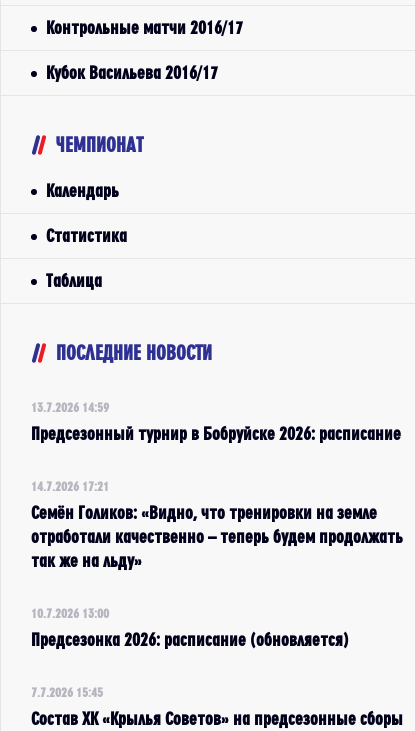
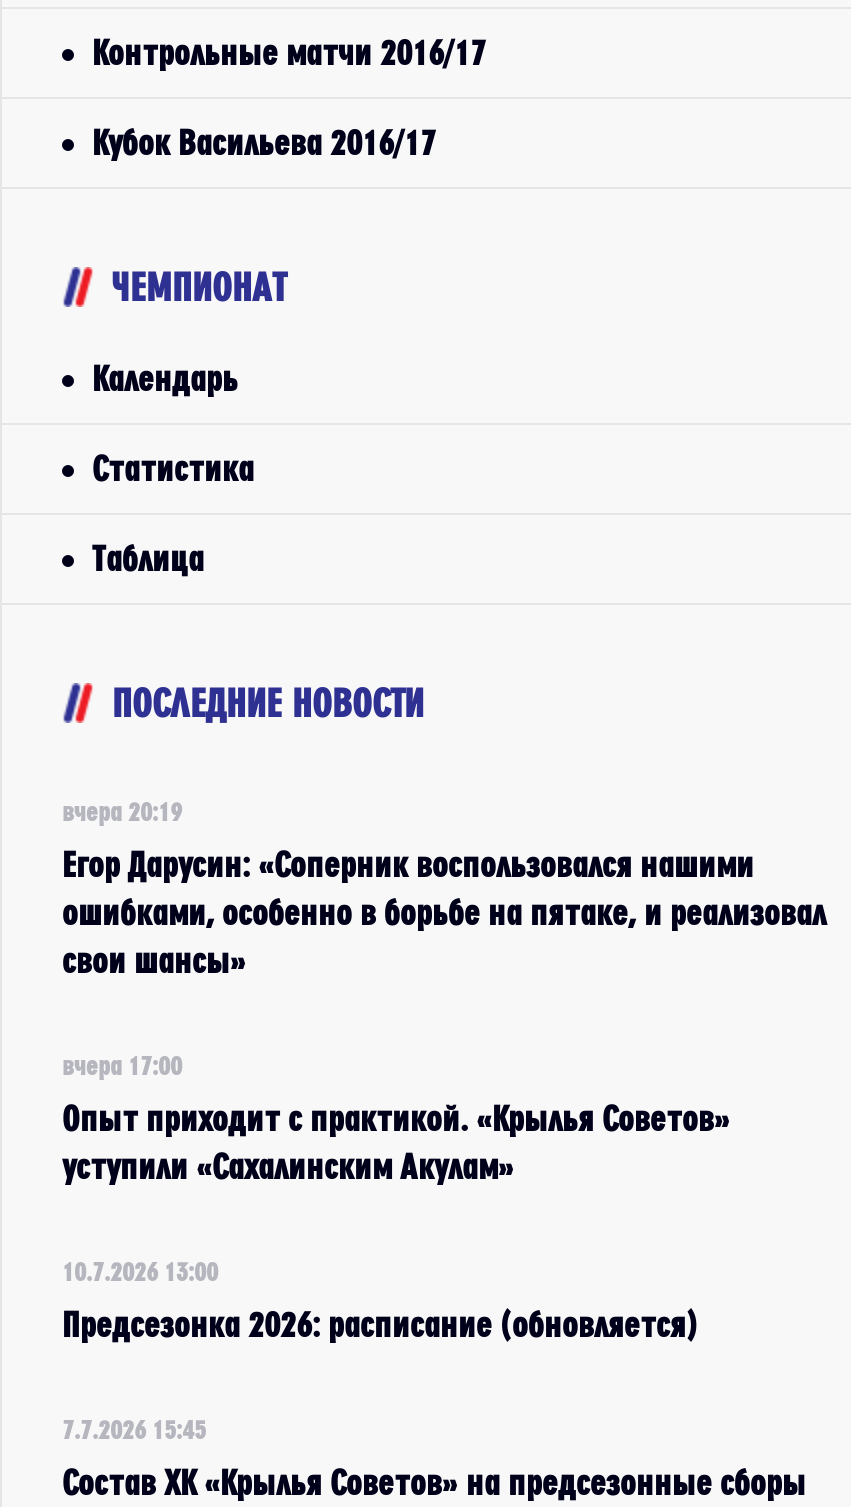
[31,400,109,414] 13.7.2026 14:59 -> [62,797,182,825] вчера 20:19
[31,424,401,443] Предсезонный турнир в Бобруйске 2026: расписание -> [62,845,826,979] Егор Дарусин: «Соперник воспользовался нашими | ошибками, особенно в борьбе на пятаке, и реализовал | свои шансы»
[31,479,109,493] 14.7.2026 17:21 -> [62,1051,182,1079] вчера 17:00
[31,503,403,570] Семён Голиков: «Видно, что тренировки на земле | отработали качественно – теперь будем продолжать | так же на льду» -> [62,1099,730,1185] Опыт приходит с практикой. «Крылья Советов» | уступили «Сахалинским Акулам»

